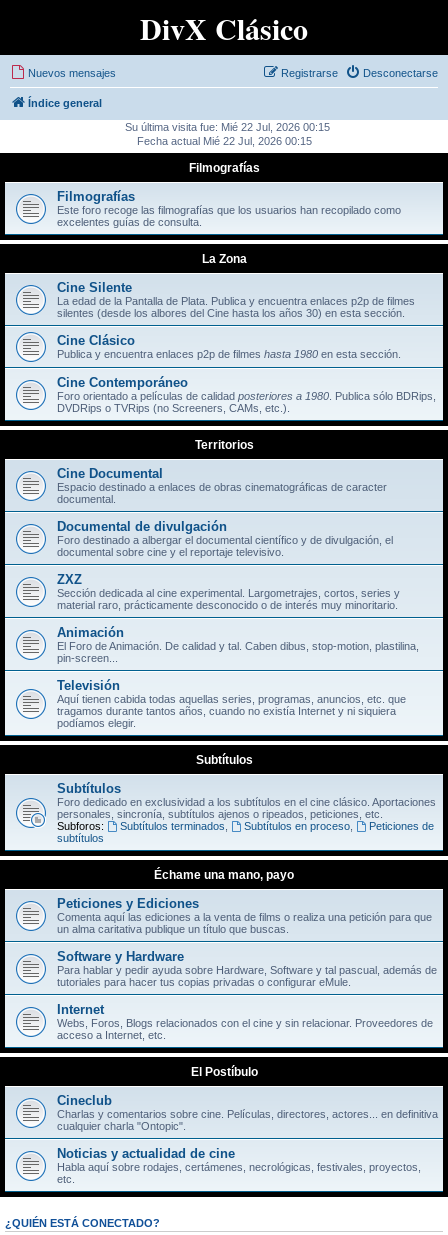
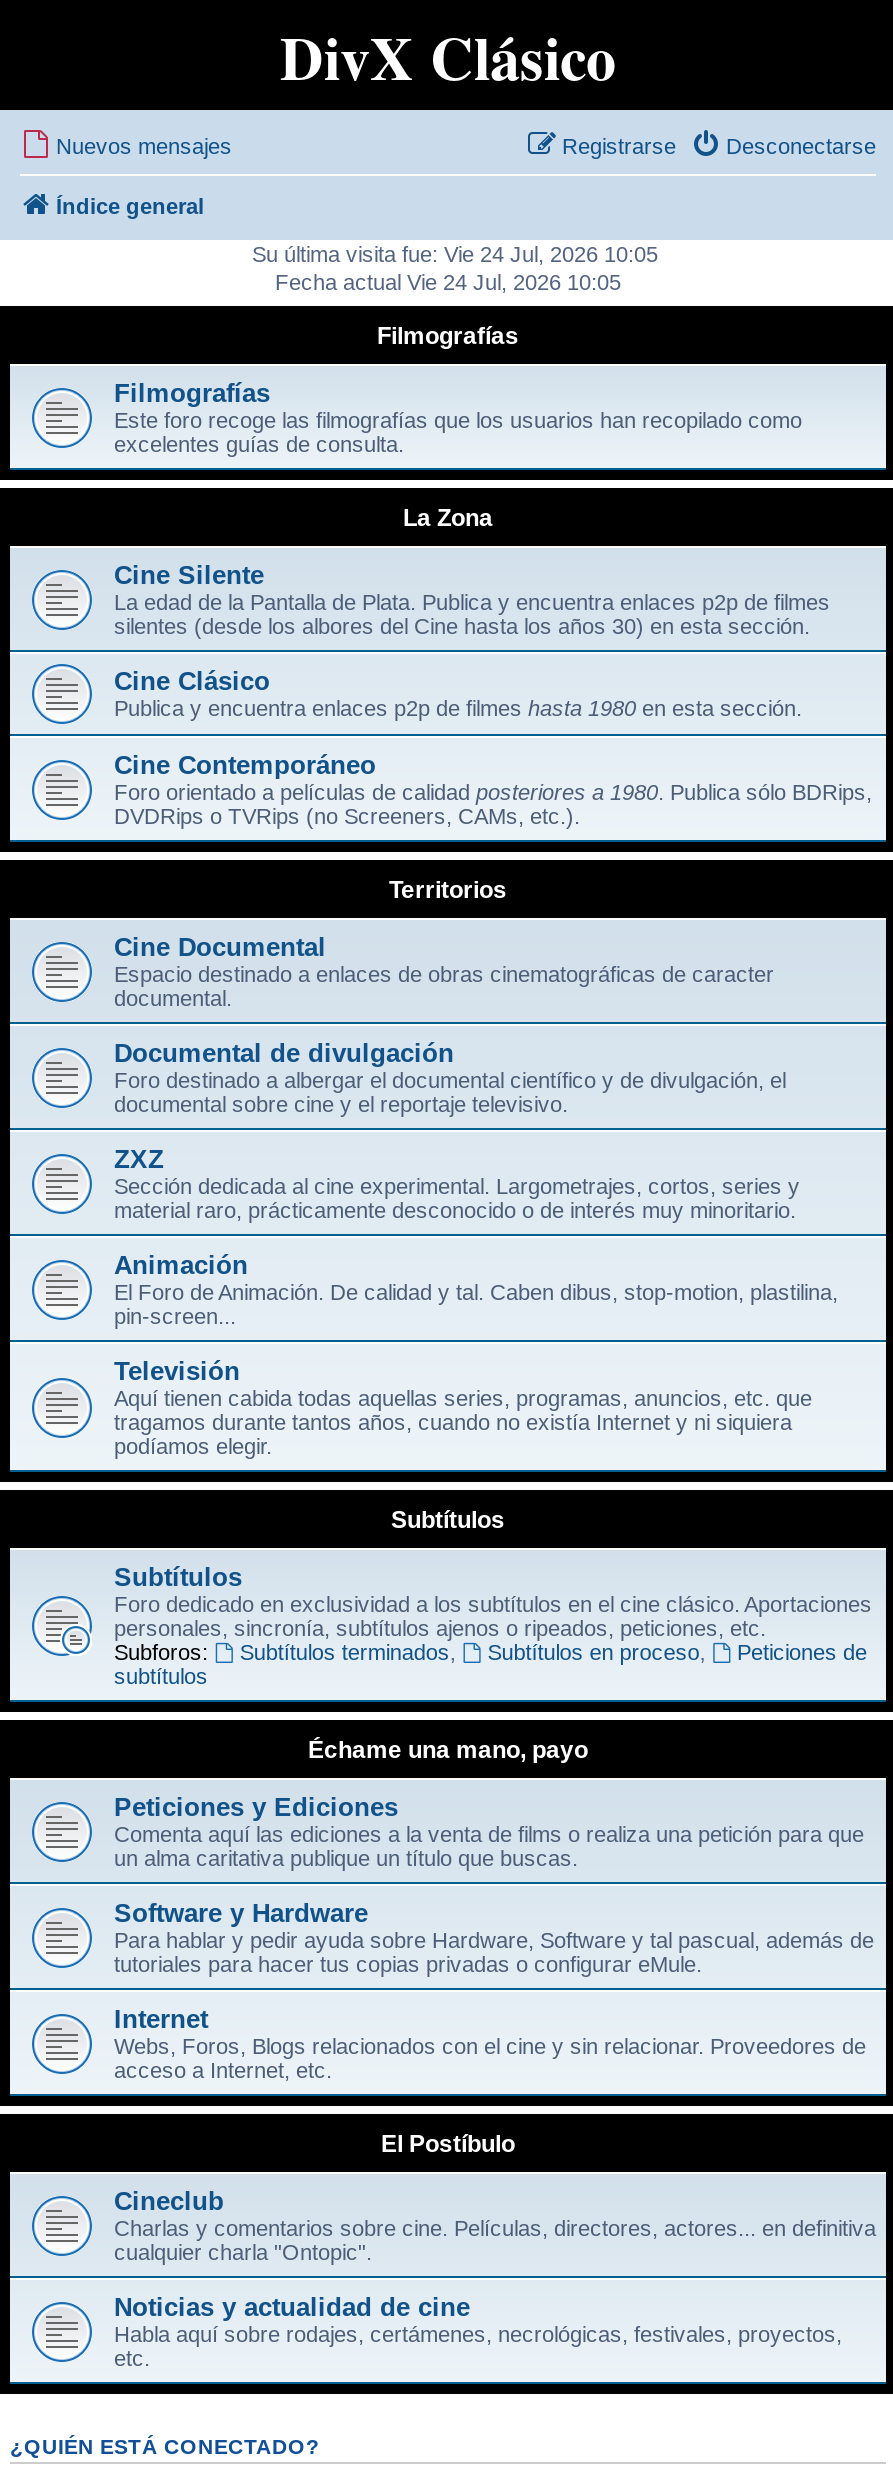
[125,121,330,133] Su última visita fue: Mié 22 Jul, 2026 00:15 -> [252,242,658,266] Su última visita fue: Vie 24 Jul, 2026 10:05
[136,135,311,147] Fecha actual Mié 22 Jul, 2026 00:15 -> [275,270,621,294] Fecha actual Vie 24 Jul, 2026 10:05

